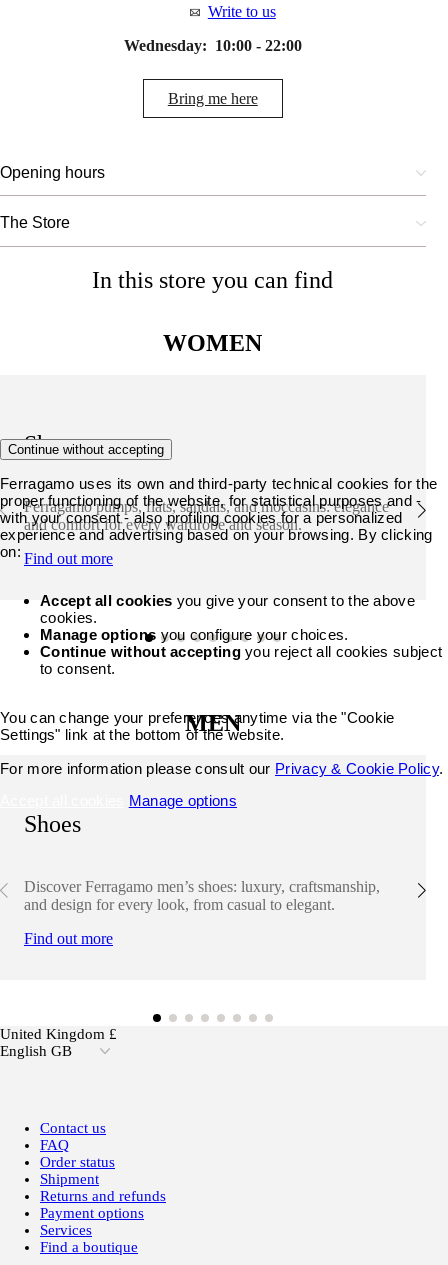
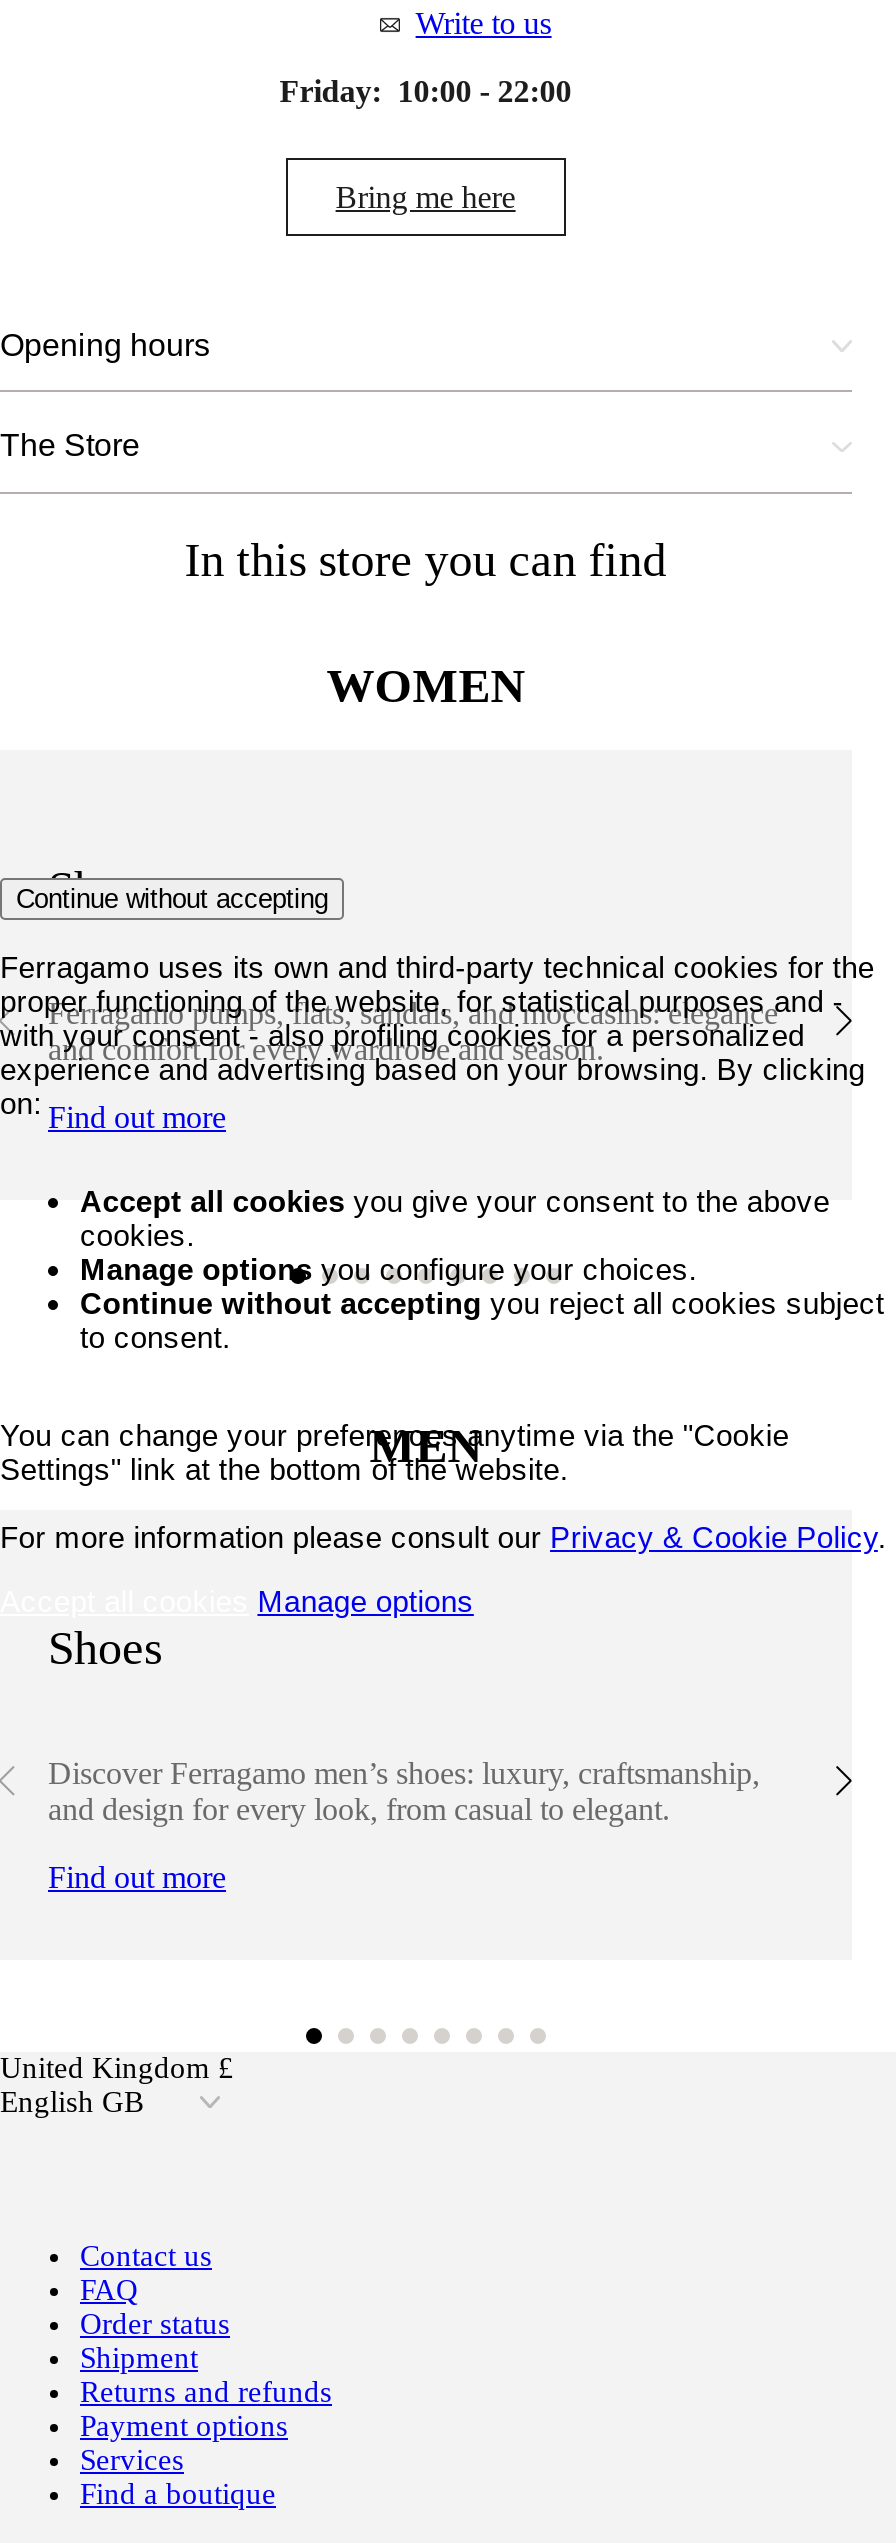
[124,37,302,54] Wednesday: 10:00 - 22:00 -> [280,74,572,108] Friday: 10:00 - 22:00

